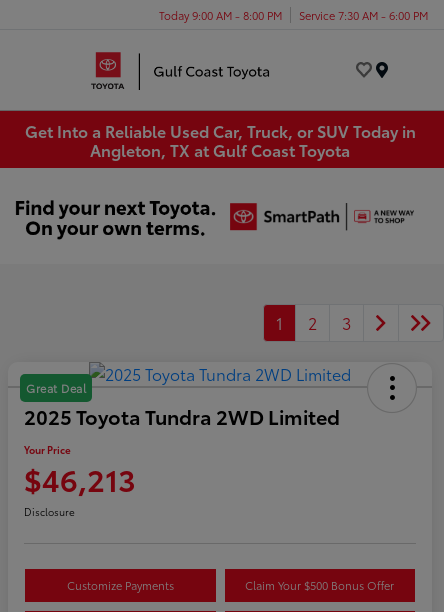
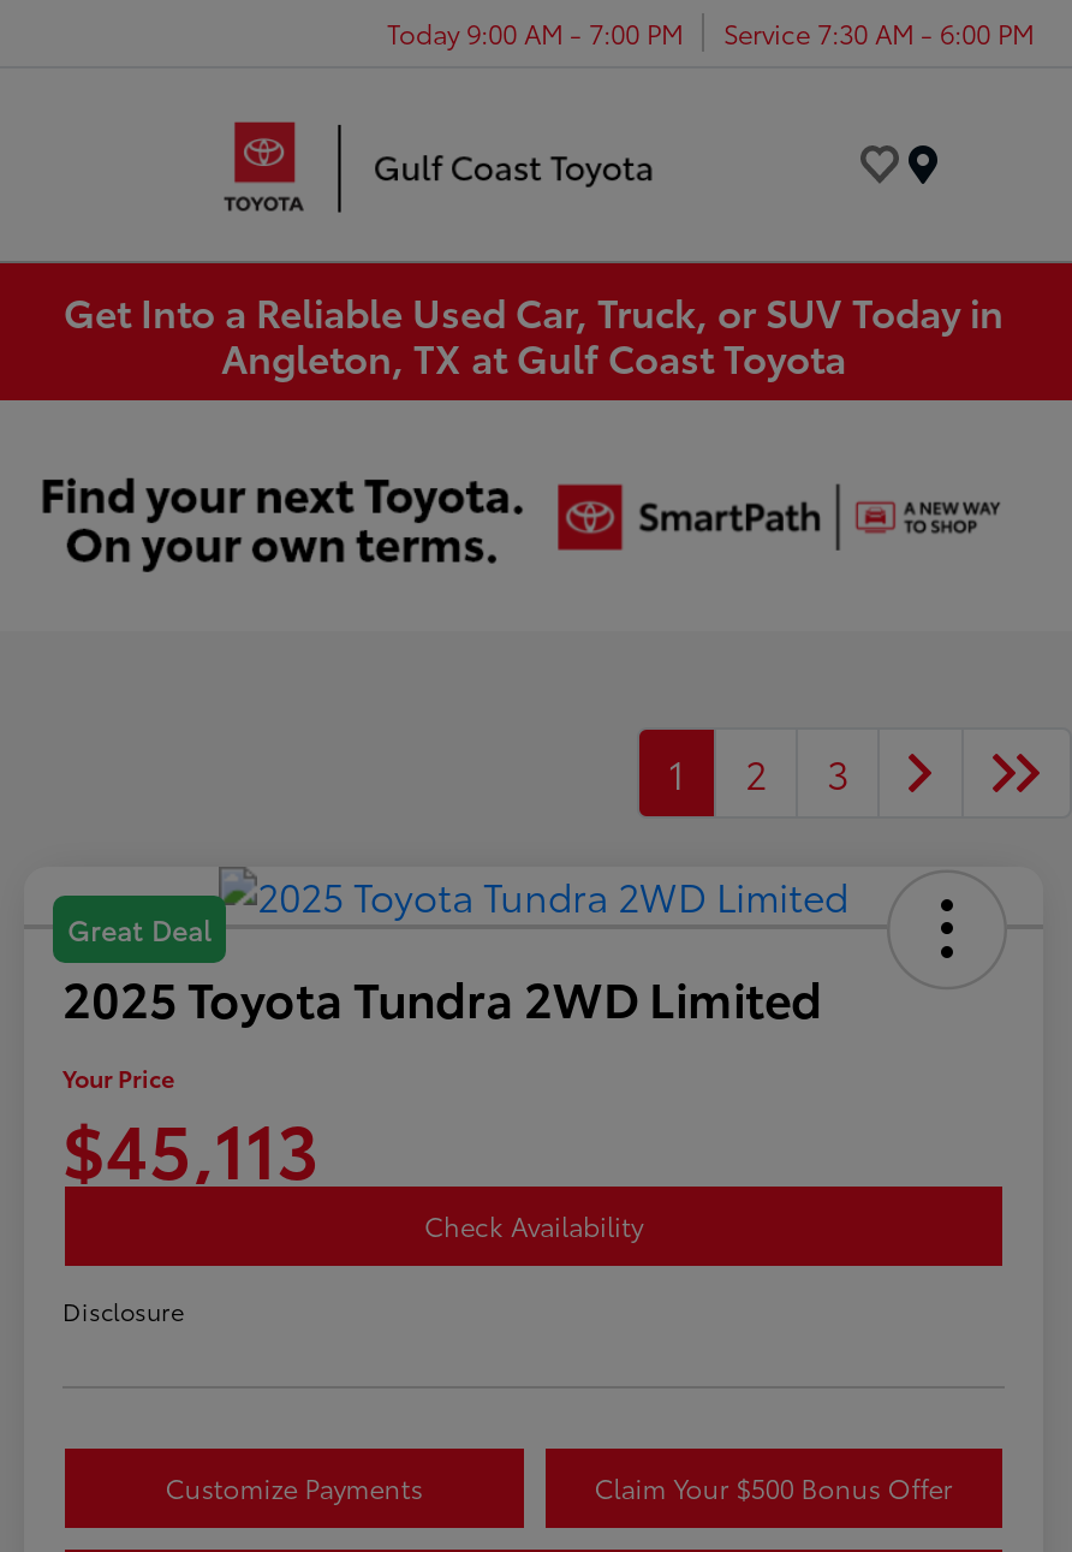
[159,6,428,22] Today 9:00 AM - 8:00 PM Service 7:30 AM - 6:00 PM -> [387,12,1034,50] Today 9:00 AM - 7:00 PM Service 7:30 AM - 6:00 PM
[24,457,136,500] $46,213 -> [62,1095,643,1244] $45,113 | Check Availability

